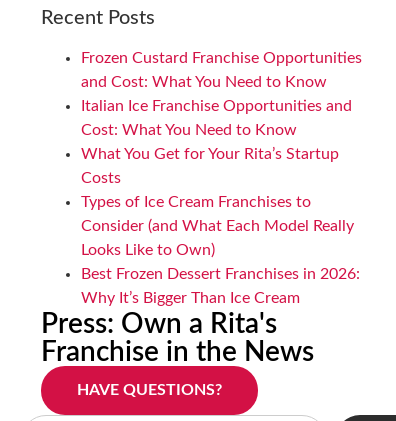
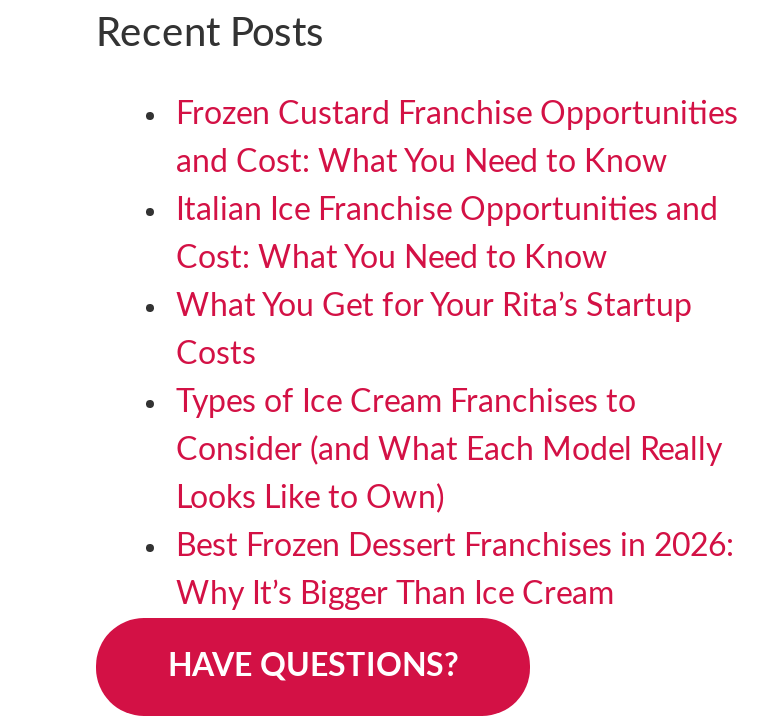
[41,310,314,366] Press: Own a Rita's | Franchise in the News -> none

